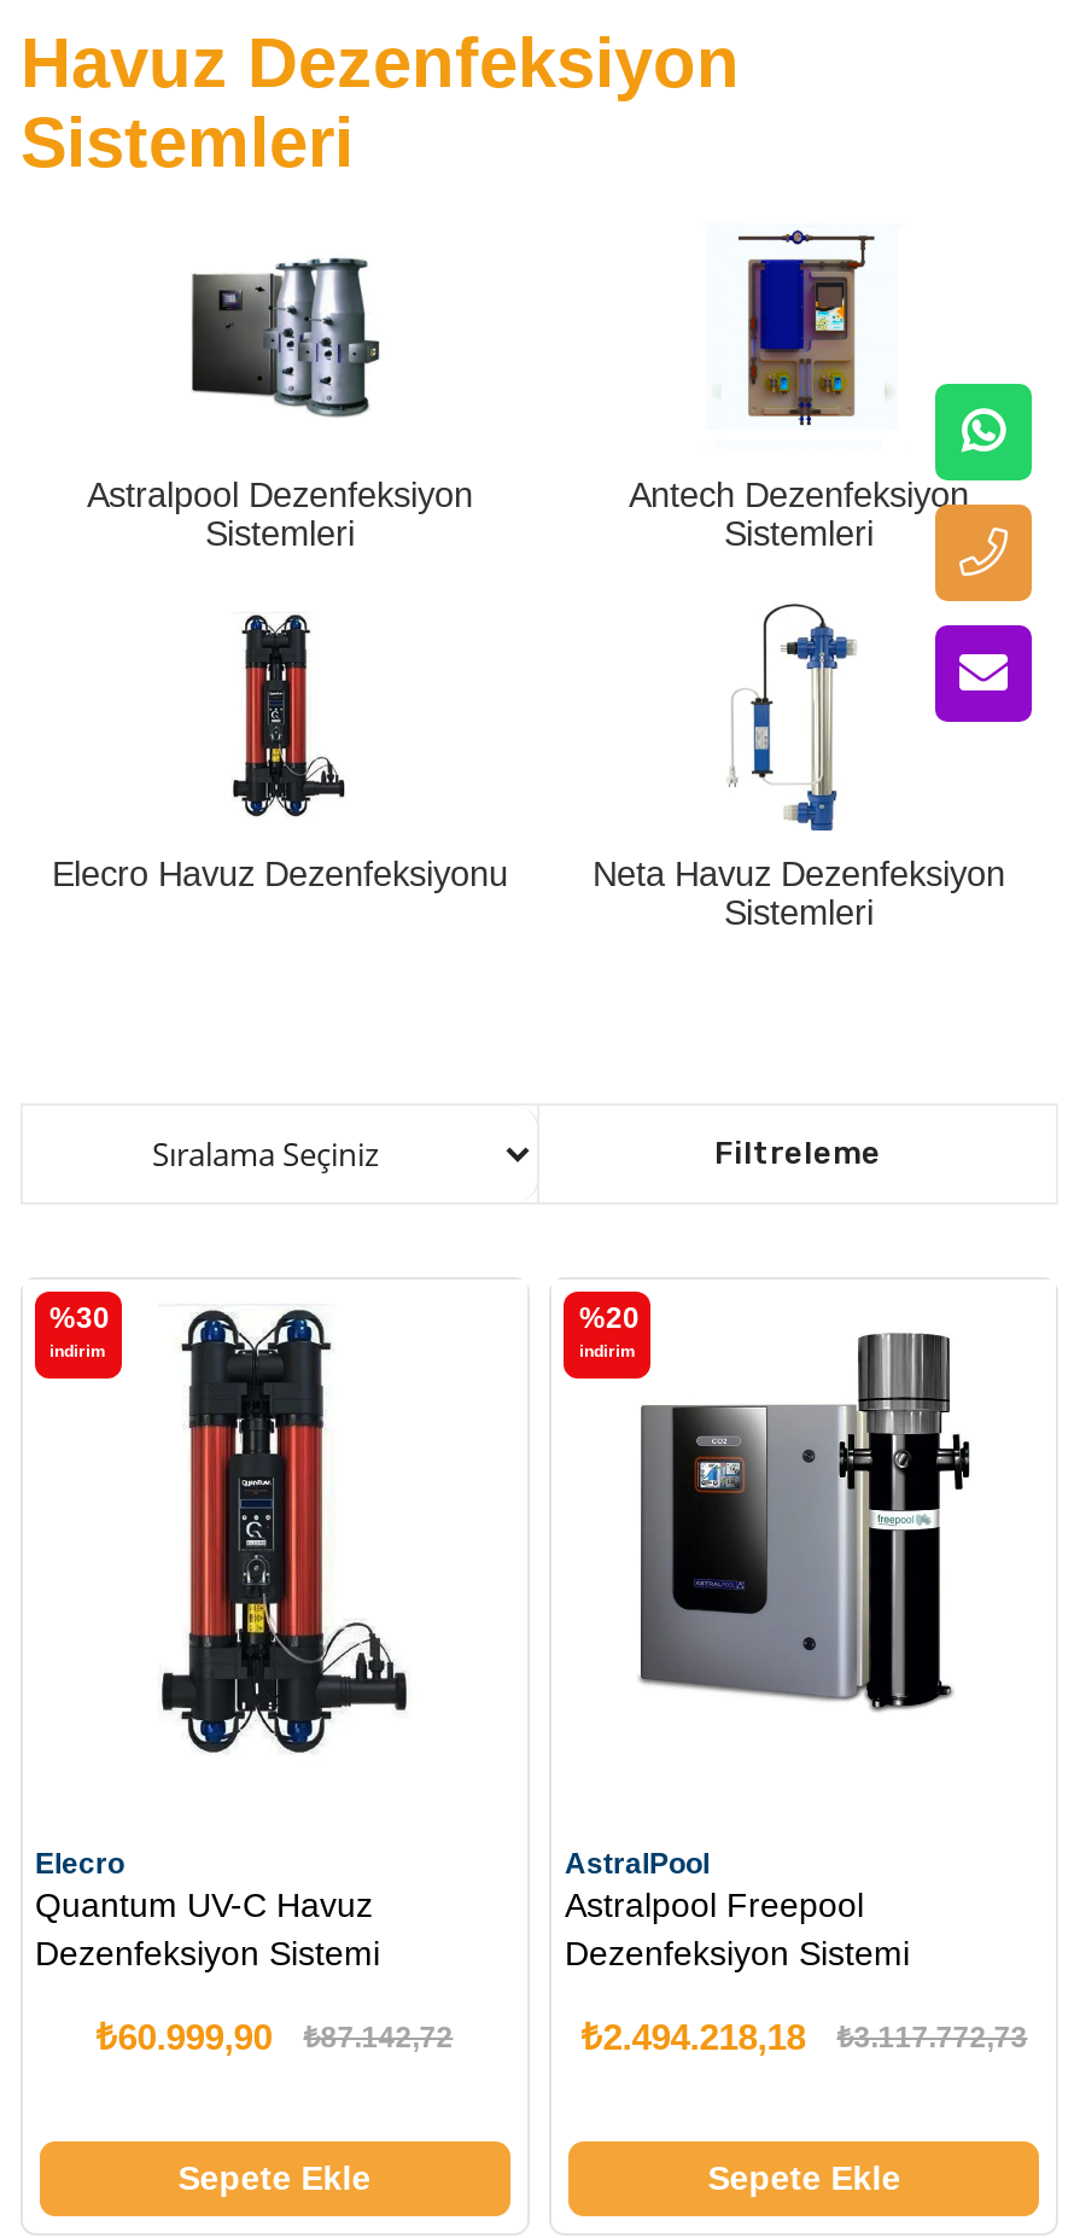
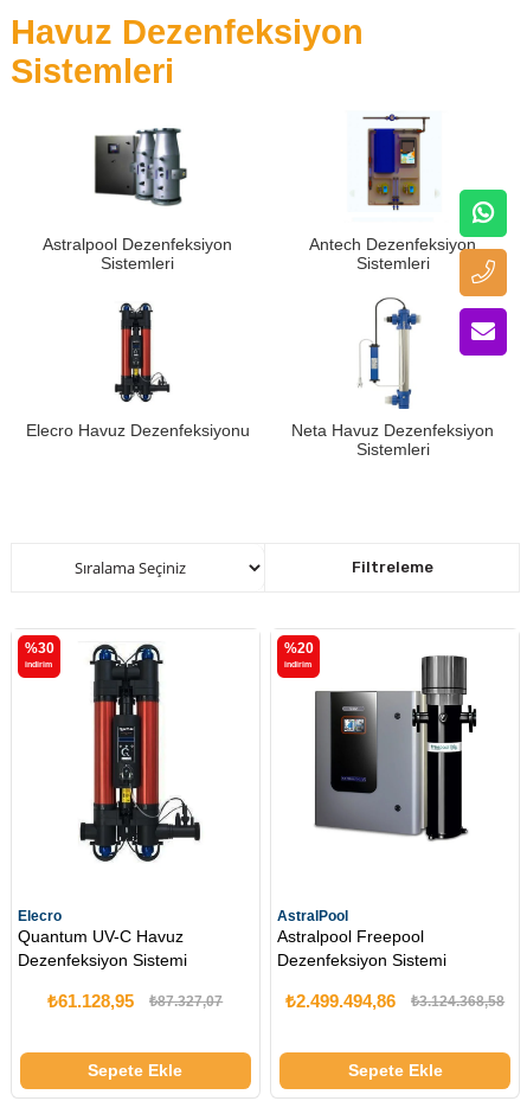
[96,2015,272,2056] ₺60.999,90 -> [48,990,134,1010] ₺61.128,95
[303,2020,453,2054] ₺87.142,72 -> [149,993,223,1009] ₺87.327,07
[581,2015,805,2056] ₺2.494.218,18 -> [286,990,396,1010] ₺2.499.494,86
[837,2020,1027,2054] ₺3.117.772,73 -> [411,993,505,1009] ₺3.124.368,58

